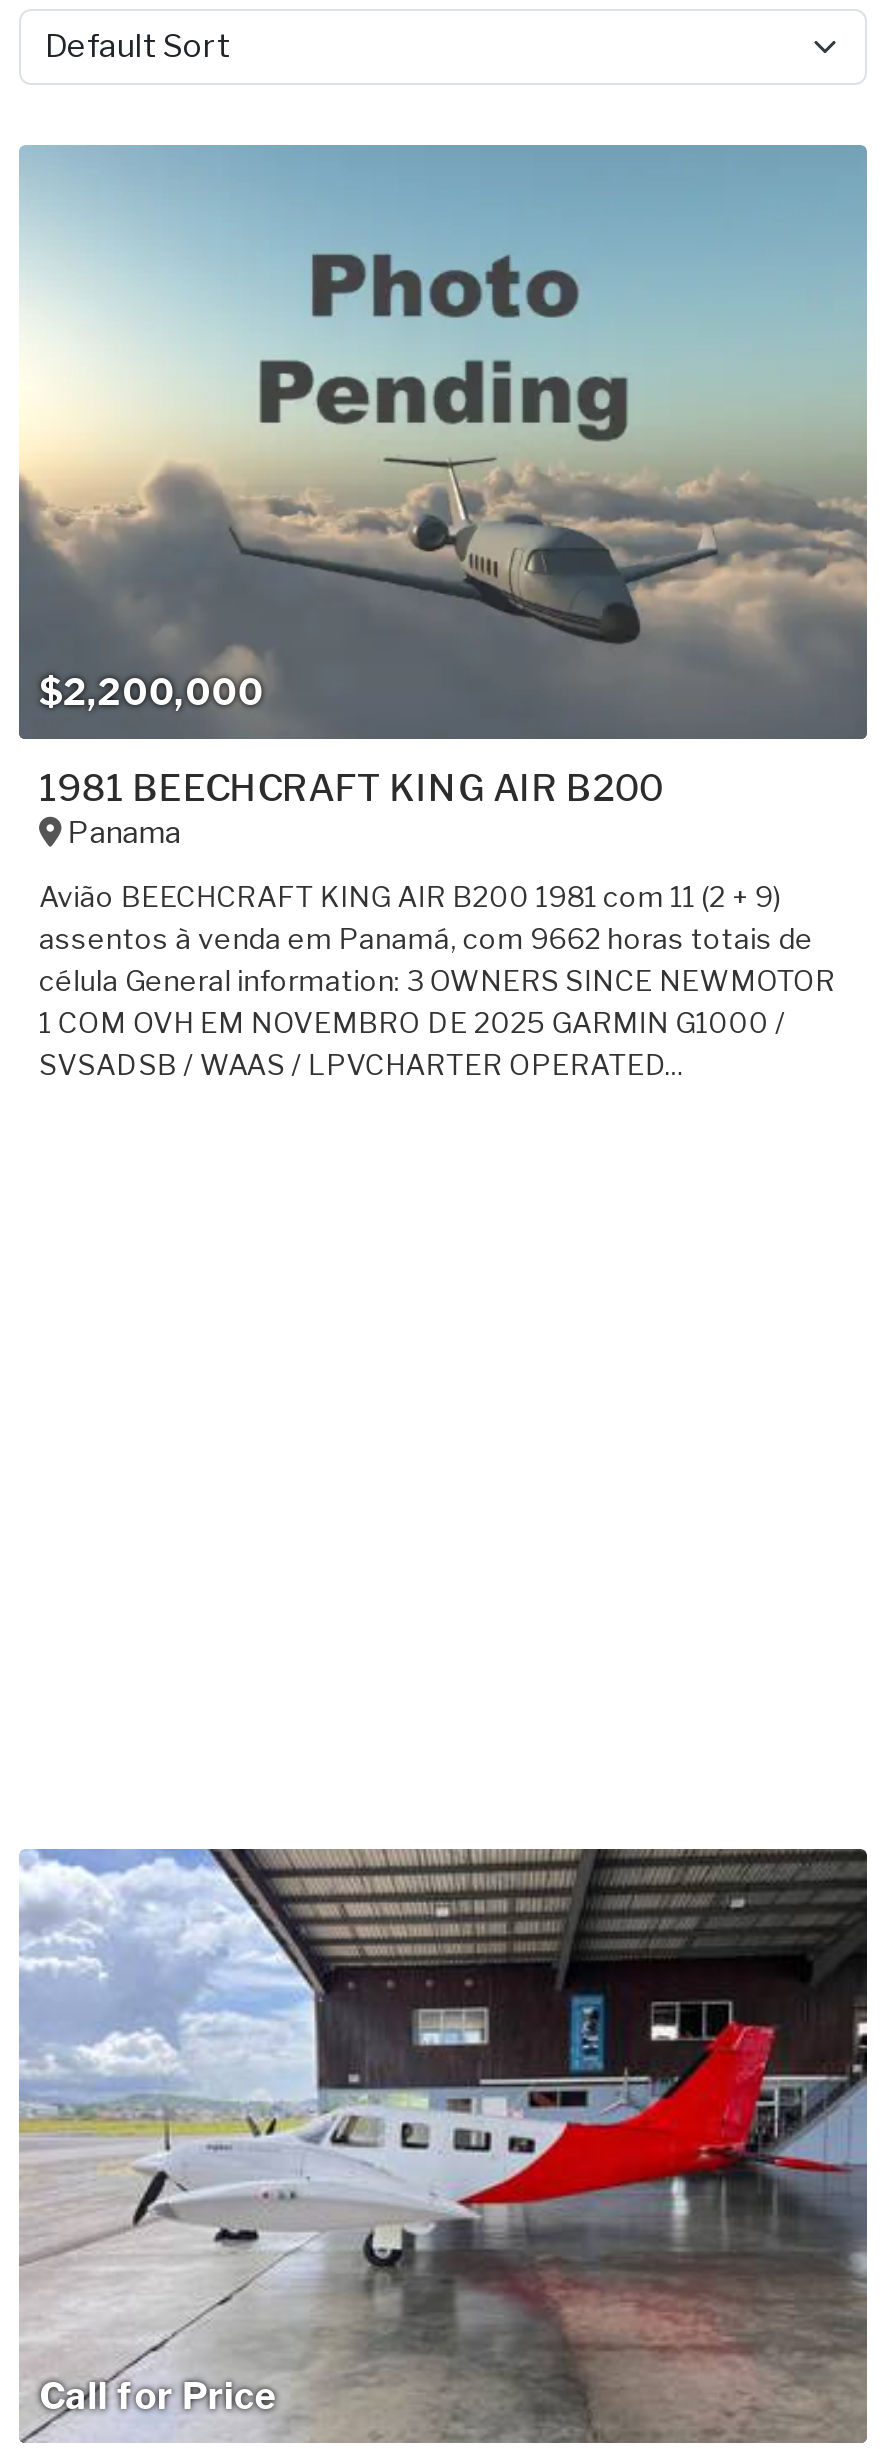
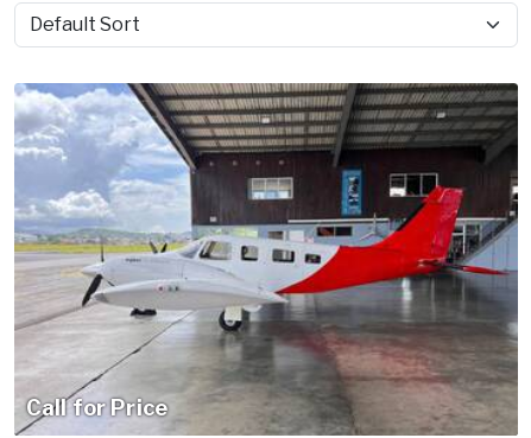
[19,143,869,1081] [image] | $2,200,000 | 1981 BEECHCRAFT KING AIR B200 | Panama | Avião BEECHCRAFT KING AIR B200 1981 com 11 (2 + 9) | assentos à venda em Panamá, com 9662 horas totais de | célula General information: 3 OWNERS SINCE NEW MOTOR | 1 COM OVH EM NOVEMBRO DE 2025 GARMIN G1000 / | SVS ADSB / WAAS / LPV CHARTER OPERATED ... -> none

